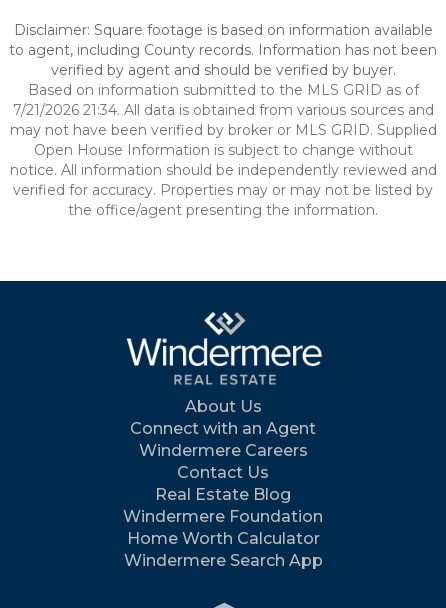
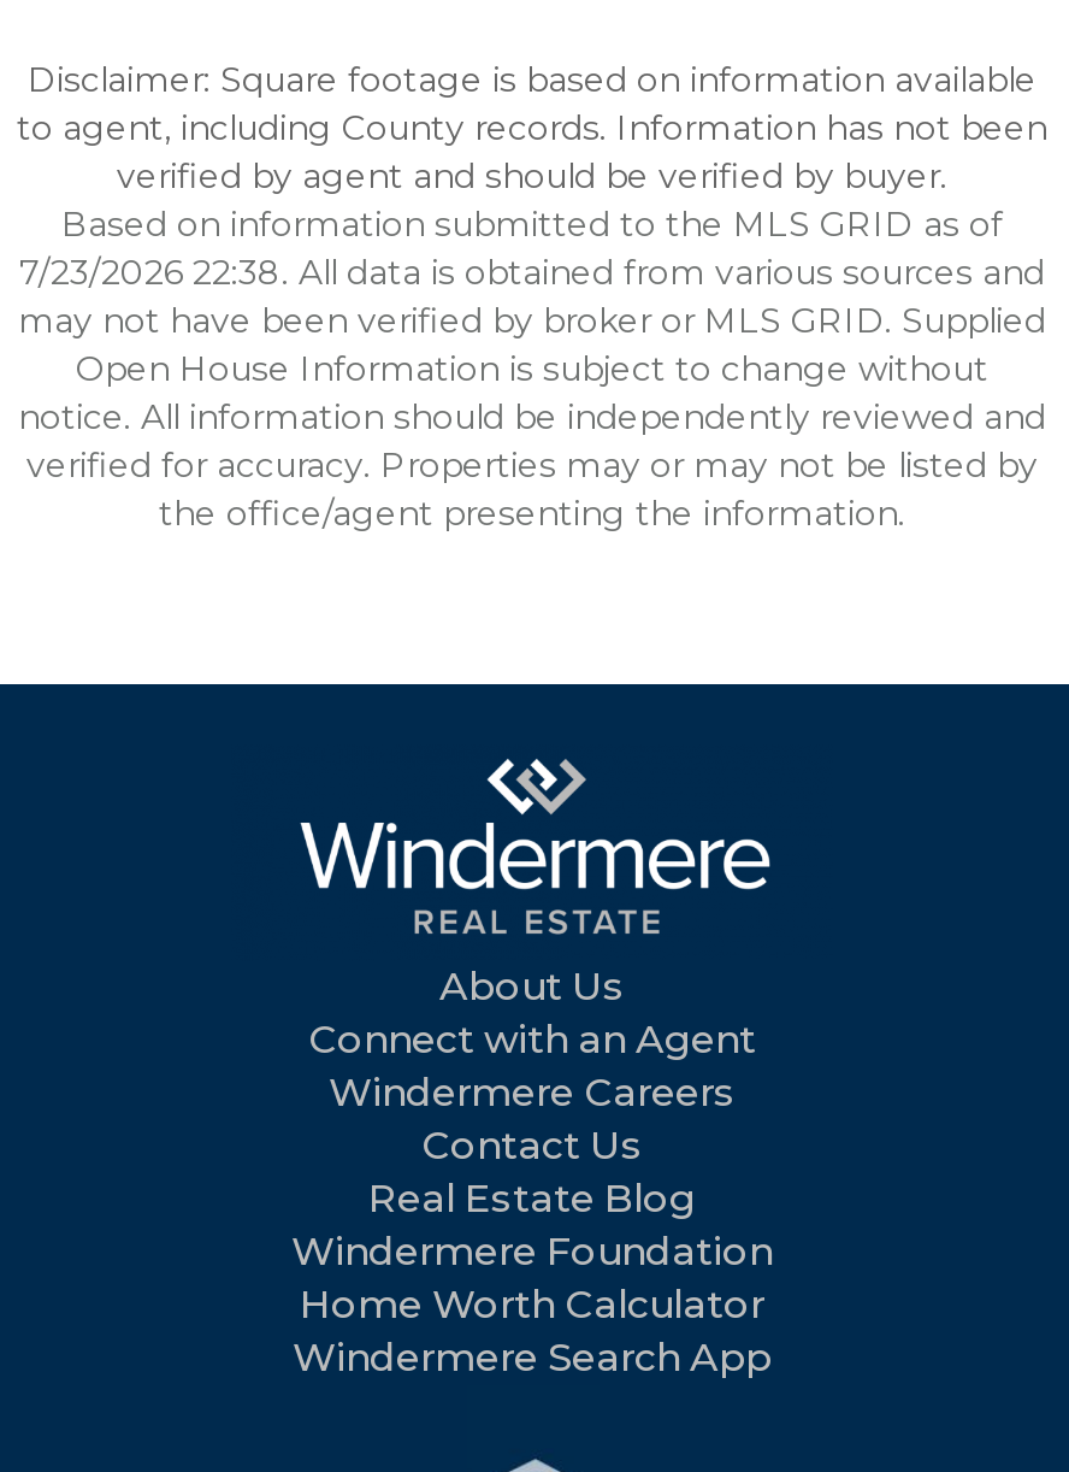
[12,101,433,119] 7/21/2026 21:34. All data is obtained from various sources and -> [19,251,1045,294] 7/23/2026 22:38. All data is obtained from various sources and

